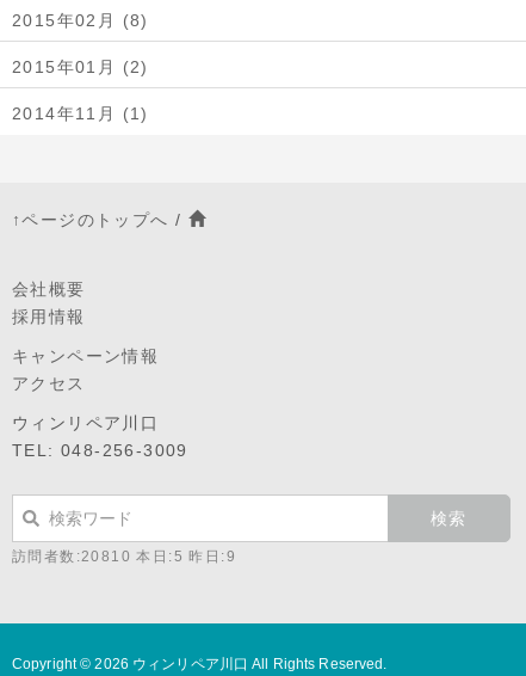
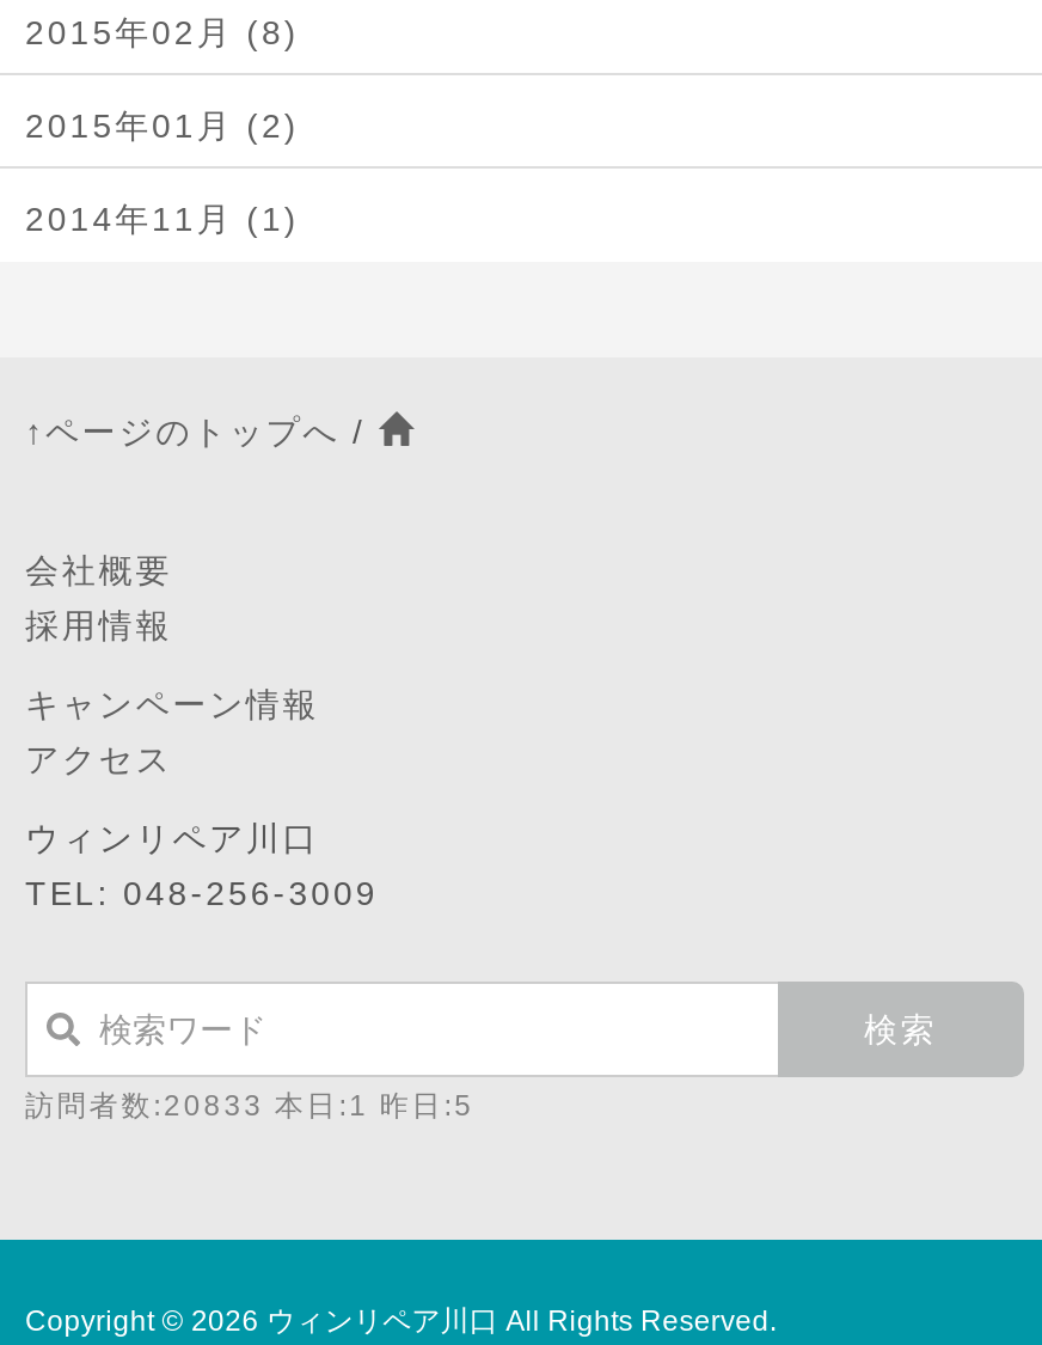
[12,548,236,565] 訪問者数:20810 本日:5 昨日:9 -> [25,1089,474,1123] 訪問者数:20833 本日:1 昨日:5

